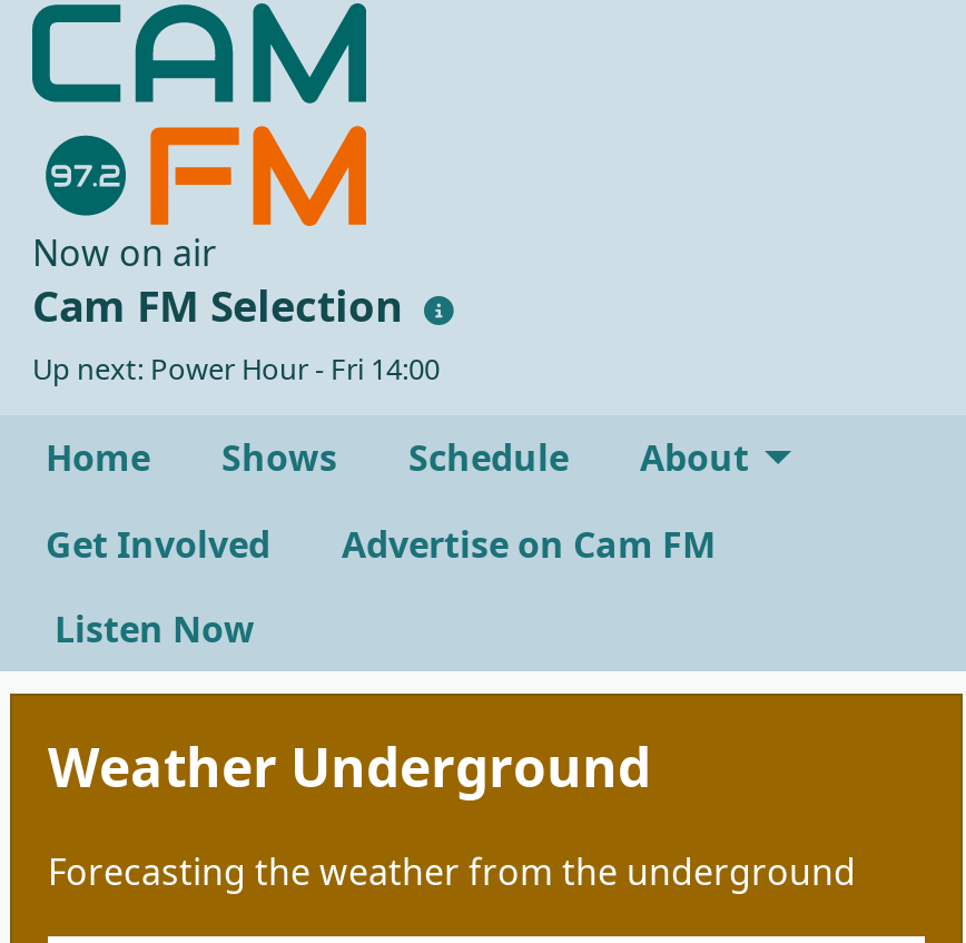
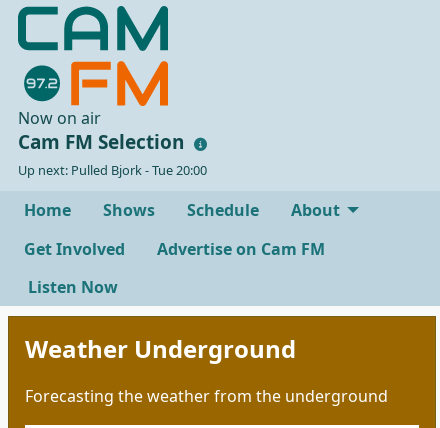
[32,349,440,389] Up next: Power Hour - Fri 14:00 -> [18,161,207,179] Up next: Pulled Bjork - Tue 20:00

